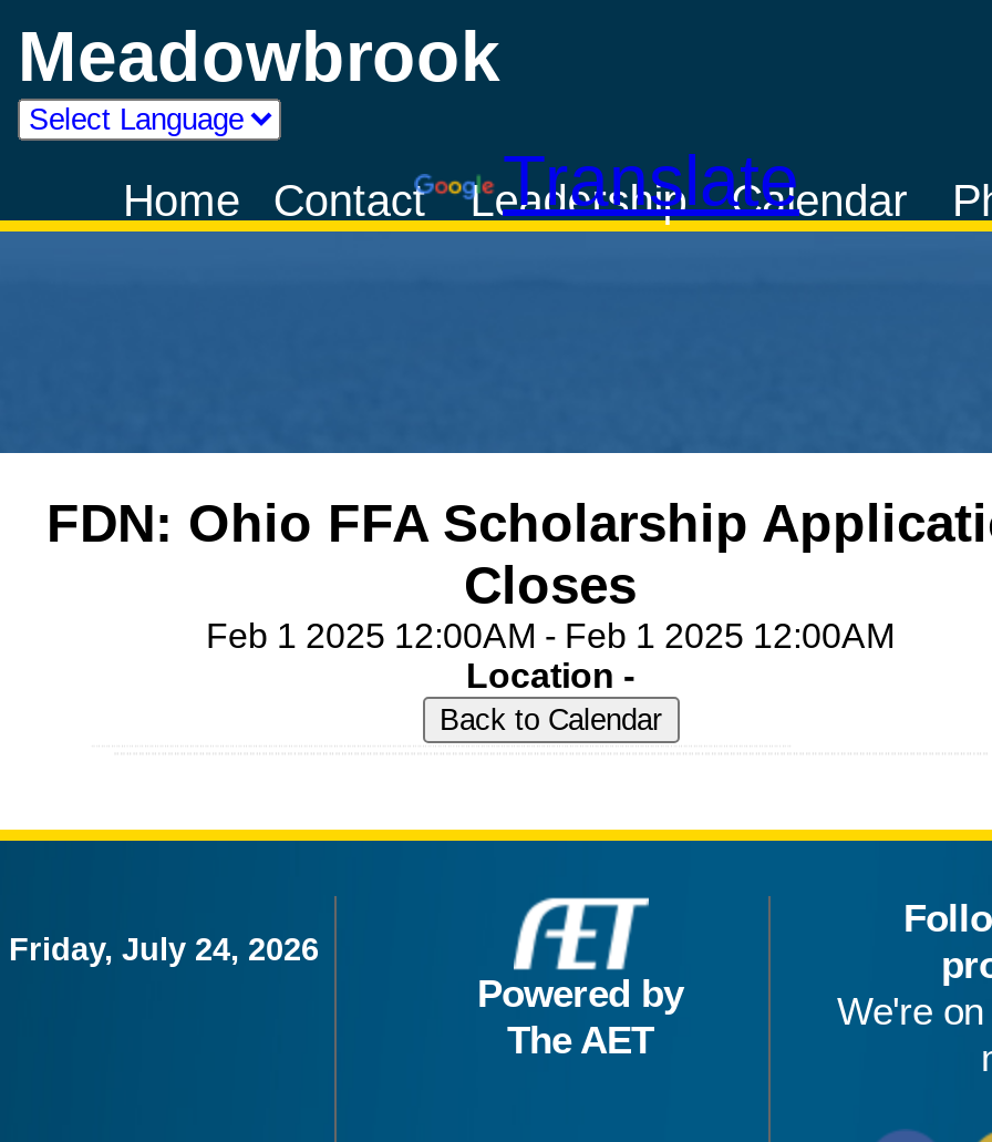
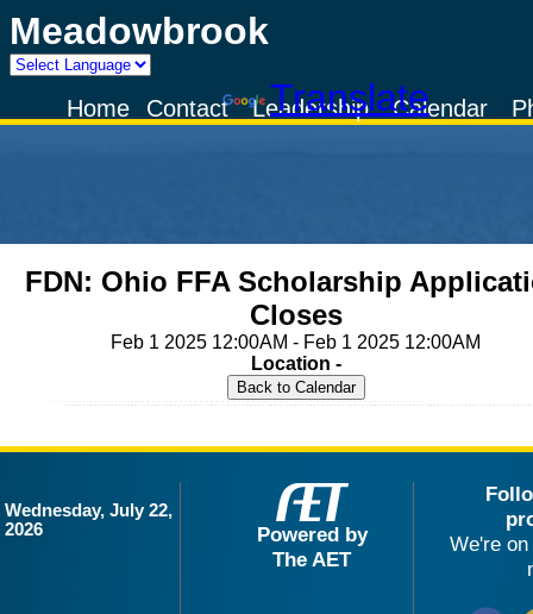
[9,932,319,967] Friday, July 24, 2026 -> [5,501,173,539] Wednesday, July 22, | 2026

